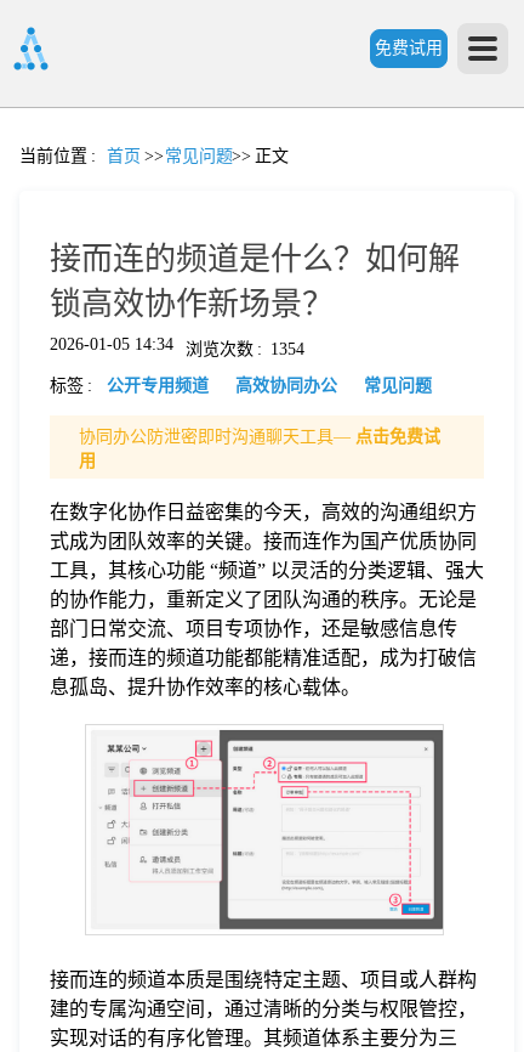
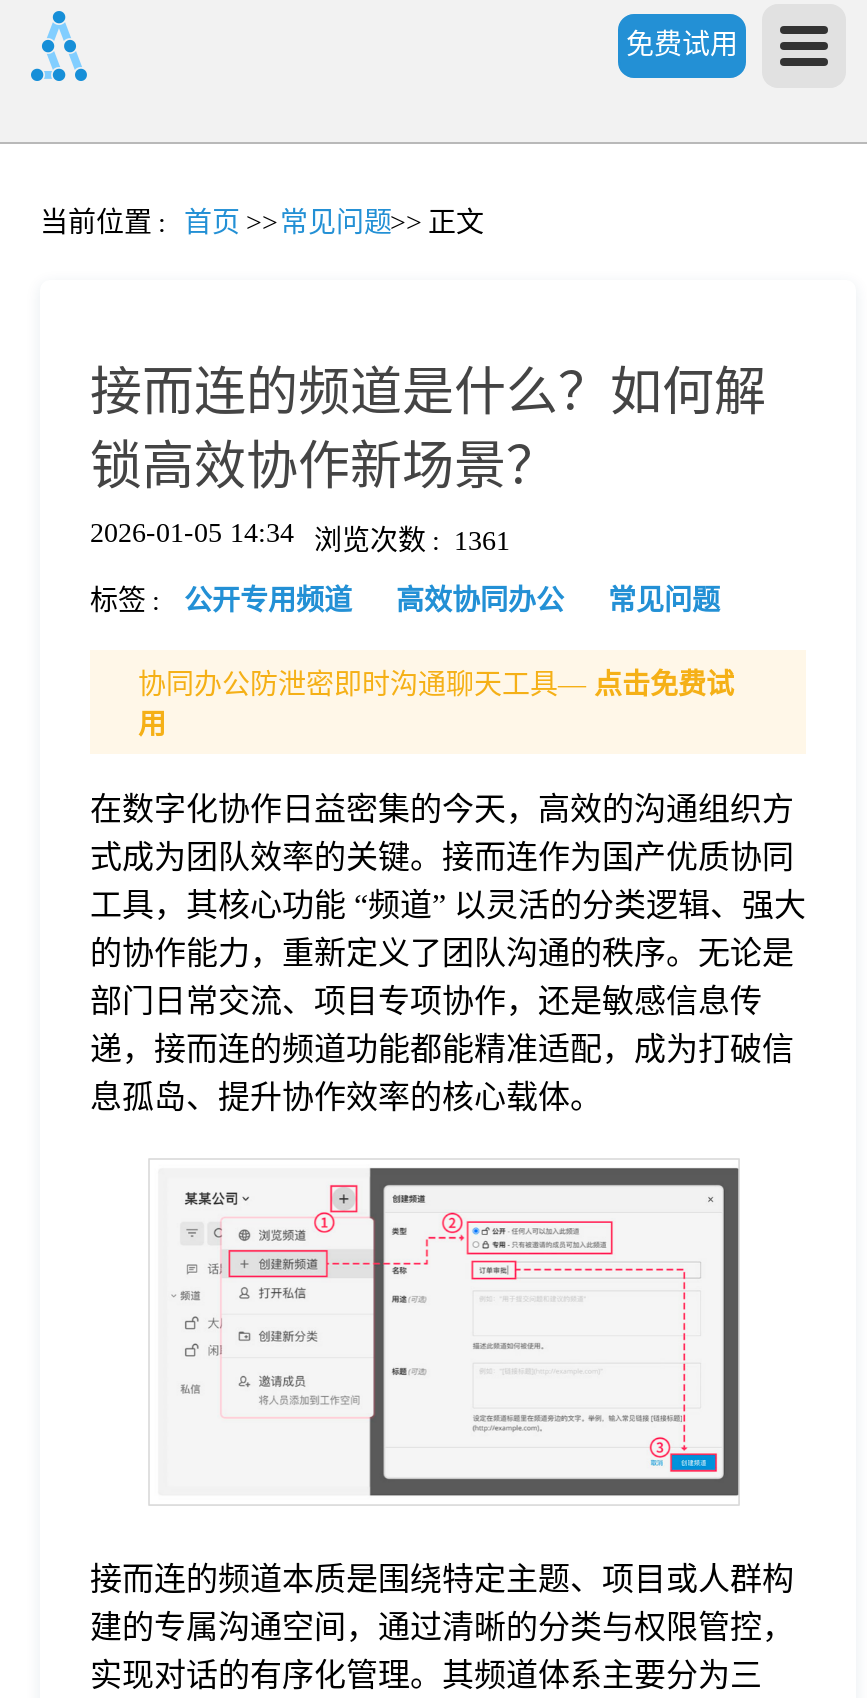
[50,335,304,358] 2026-01-05 14:34 浏览次数 : 1354 -> [90,518,510,556] 2026-01-05 14:34 浏览次数 : 1361

